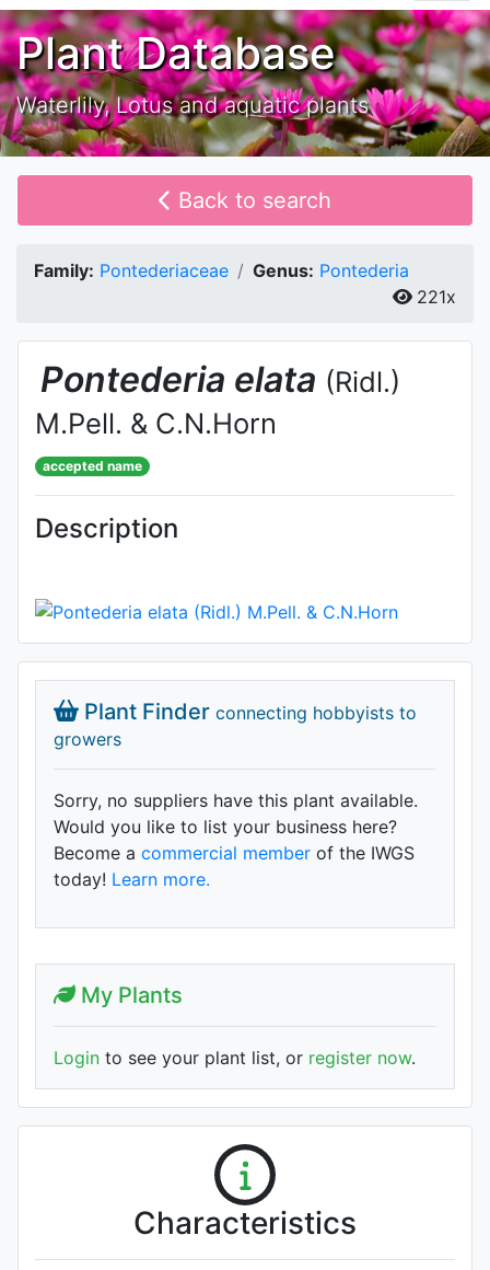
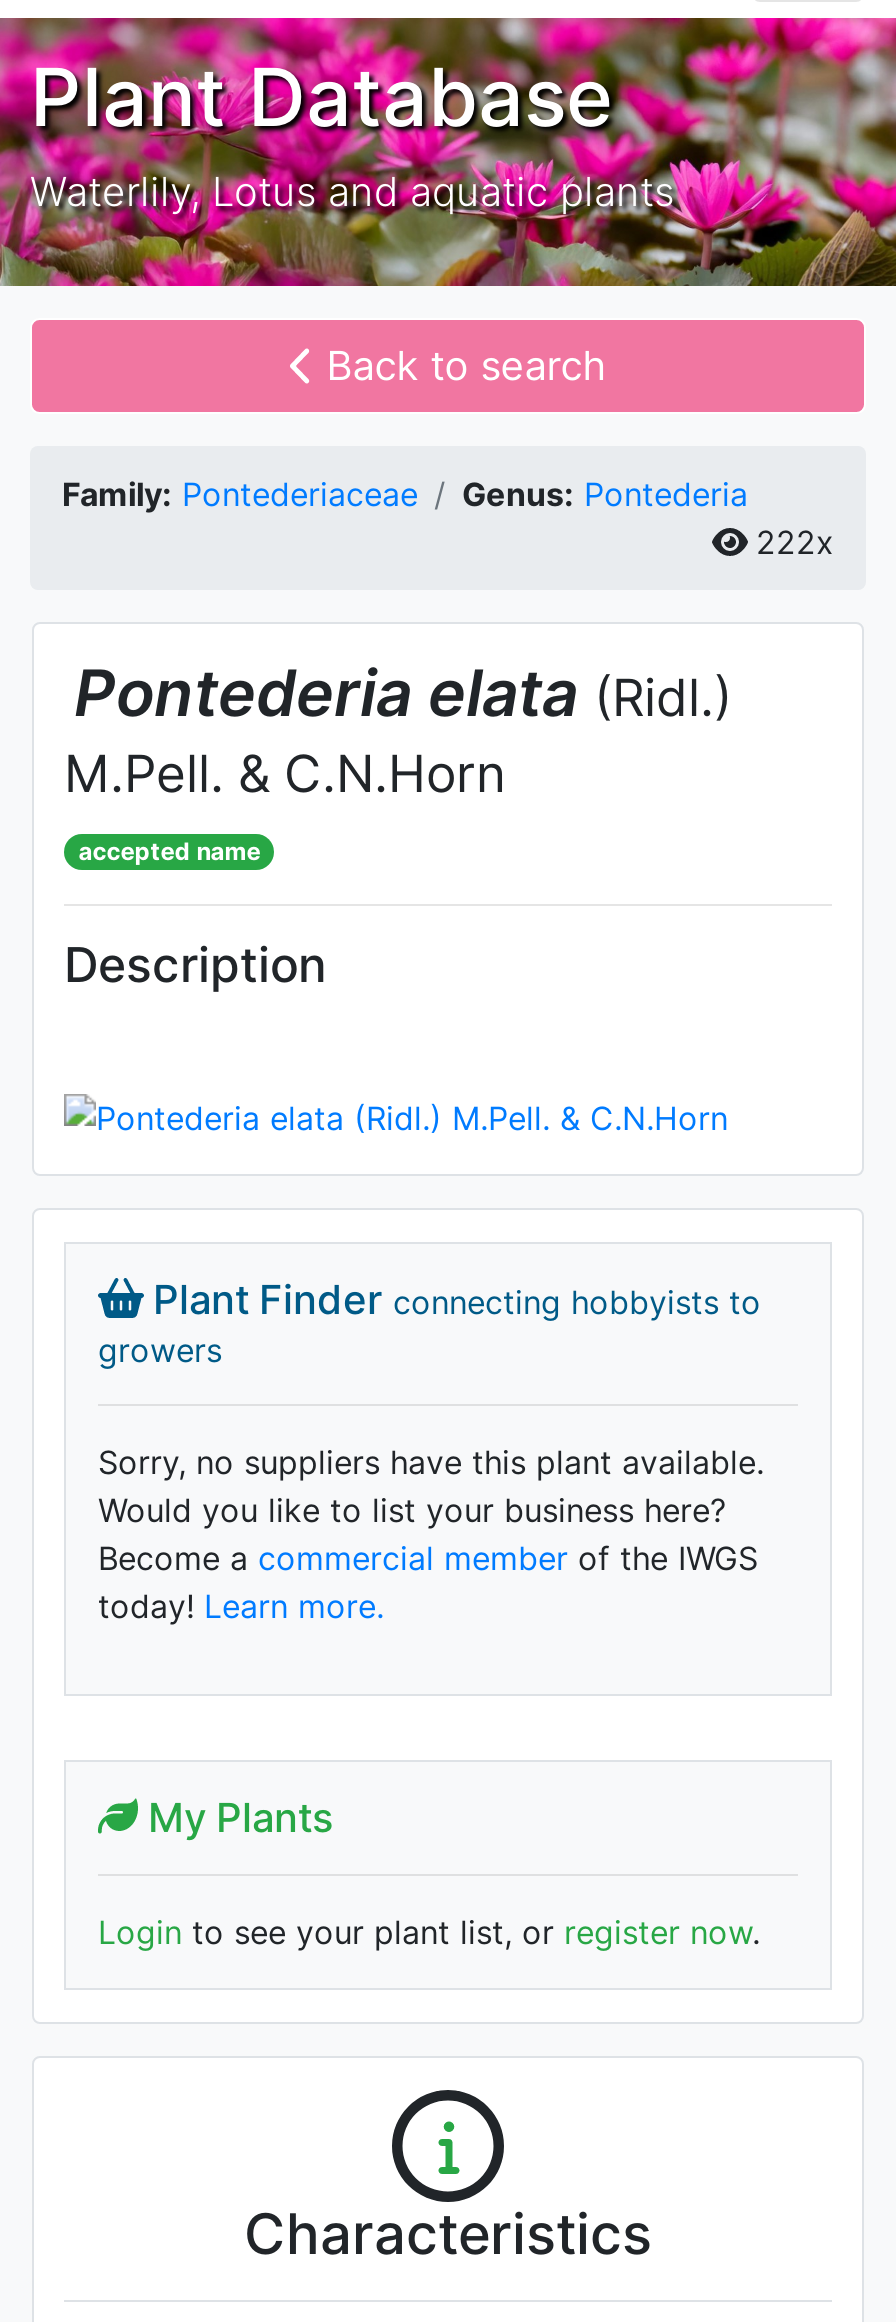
[417,286,456,308] 221x -> [756,522,834,562] 222x

